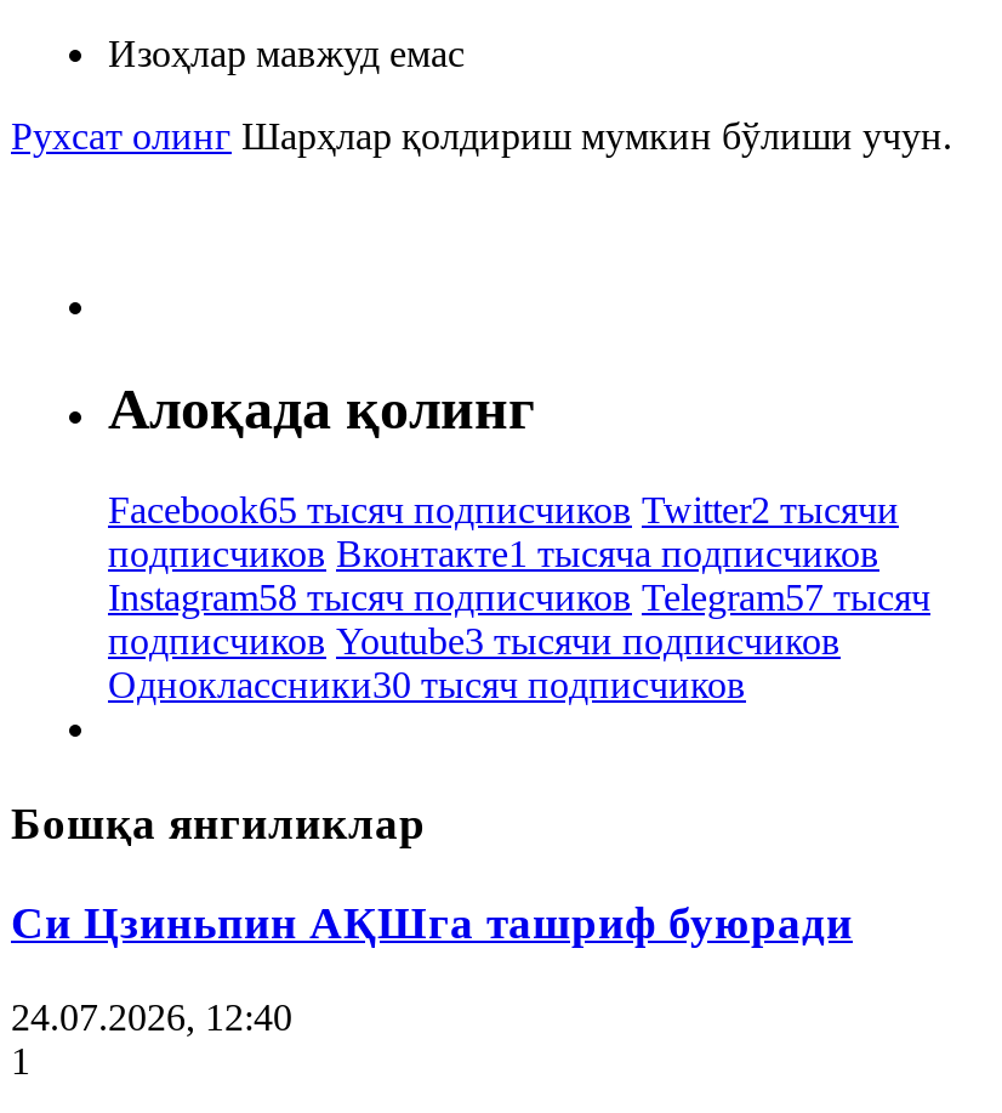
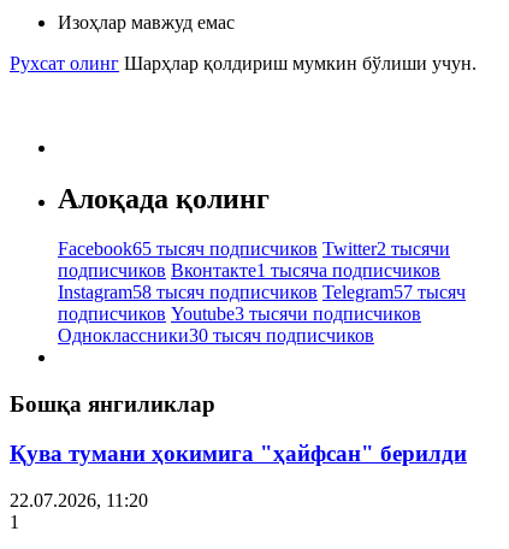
[11,897,853,948] Си Цзиньпин АҚШга ташриф буюради -> [10,441,467,466] Қува тумани ҳокимига "ҳайфсан" берилди
[11,996,292,1037] 24.07.2026, 12:40 -> [10,490,148,510] 22.07.2026, 11:20

